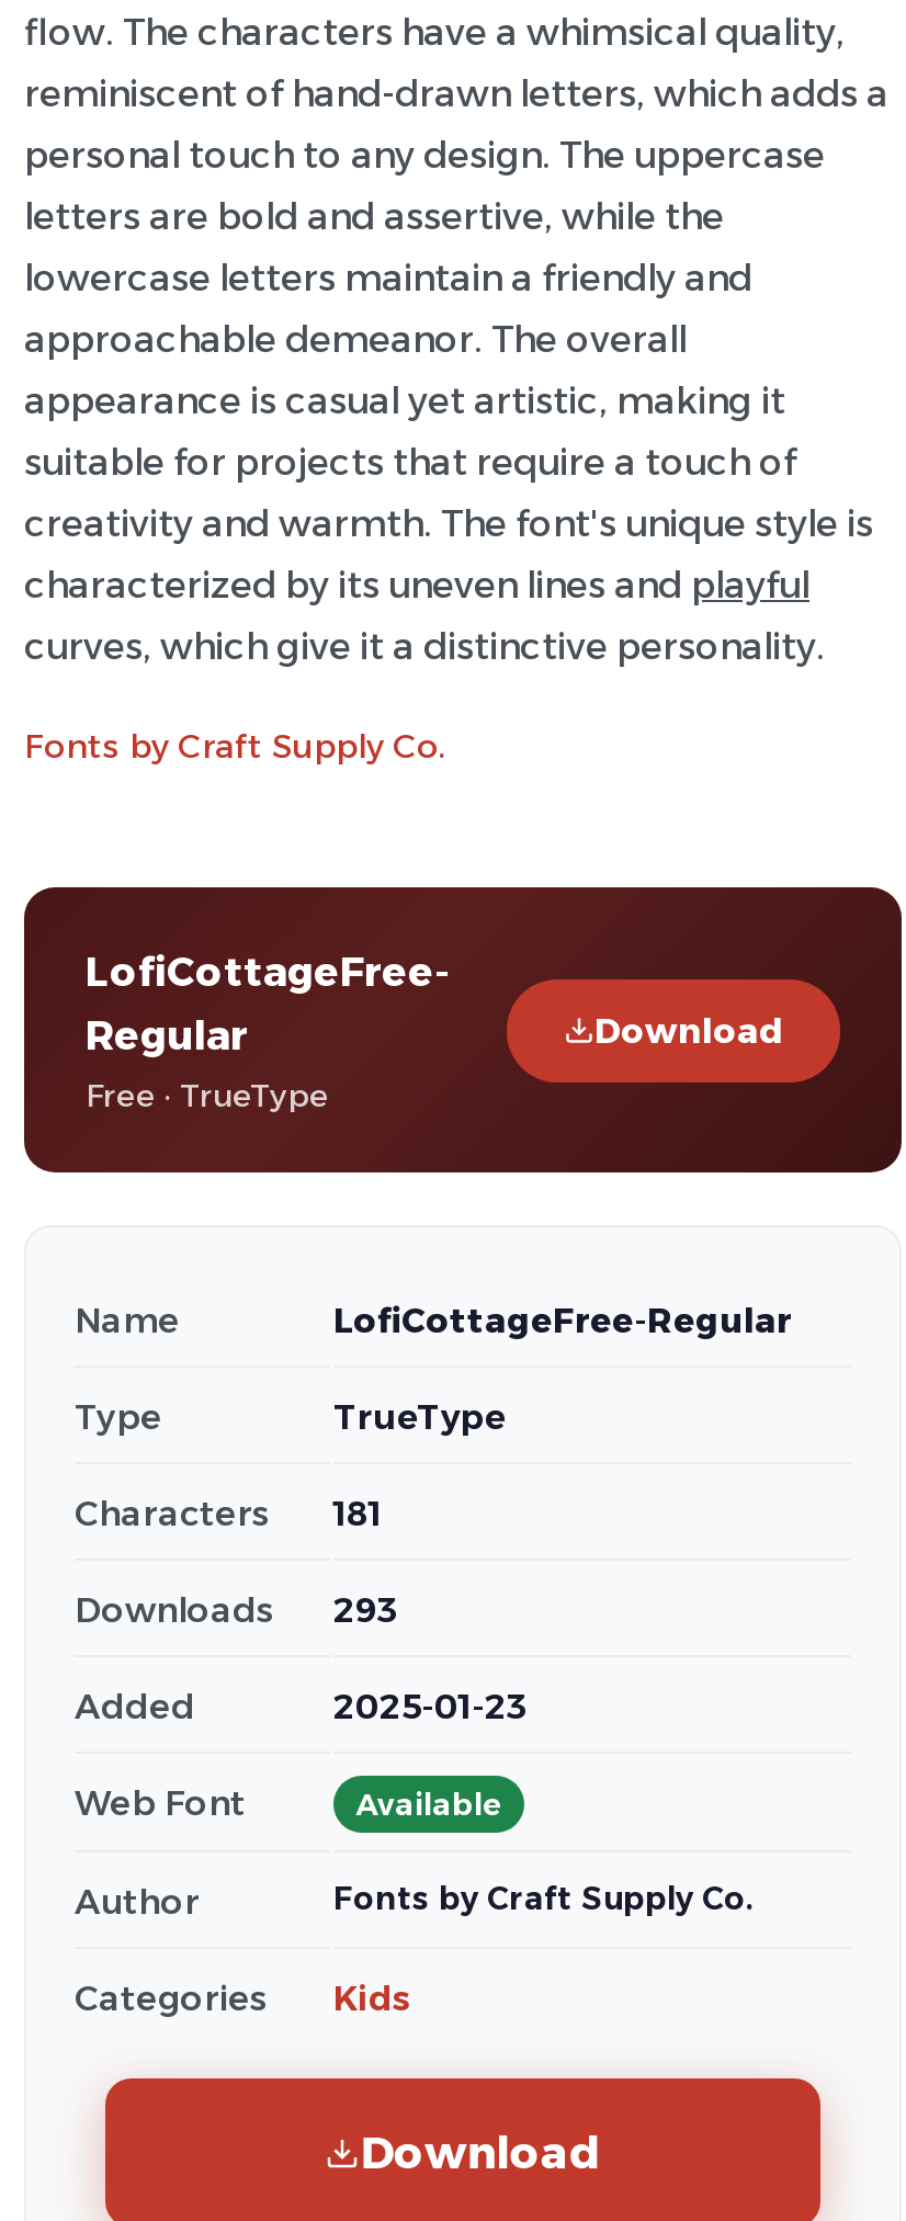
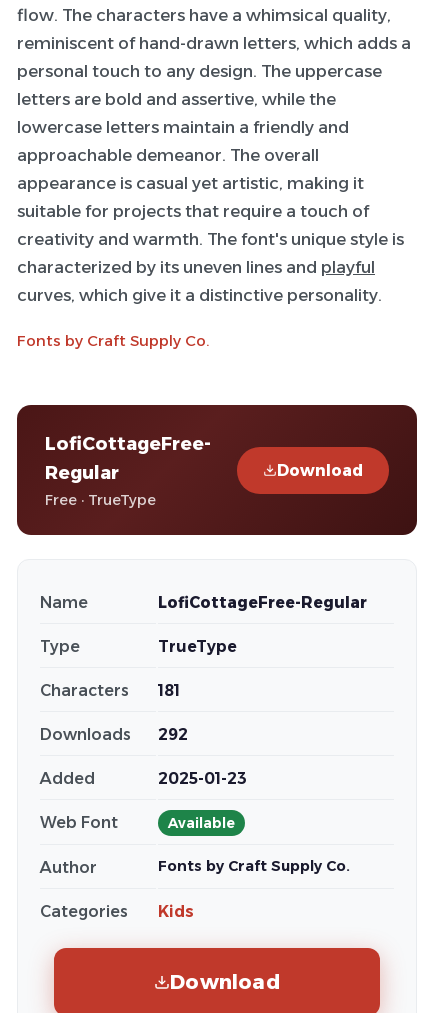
[75,1589,399,1631] Downloads 293 -> [40,725,188,744] Downloads 292

